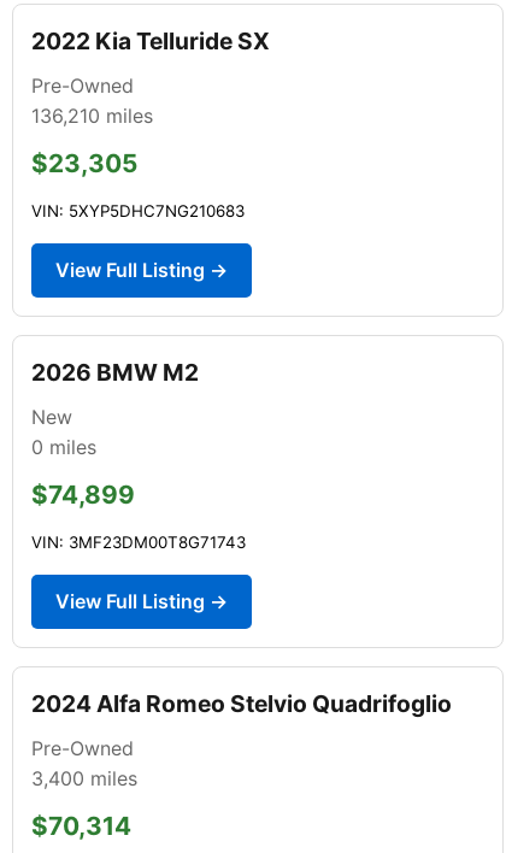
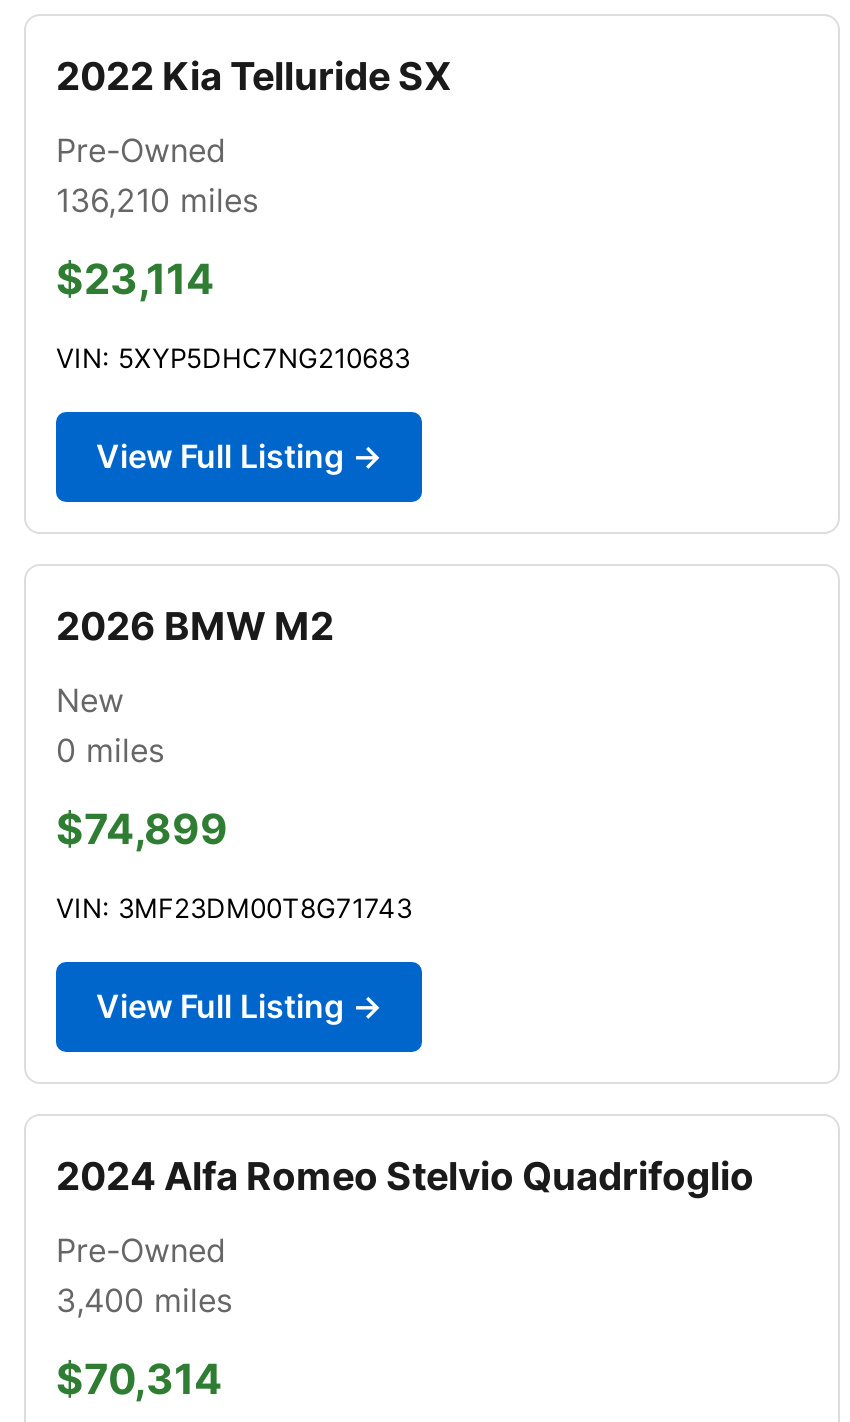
[31,148,137,178] $23,305 -> [56,254,214,304] $23,114

